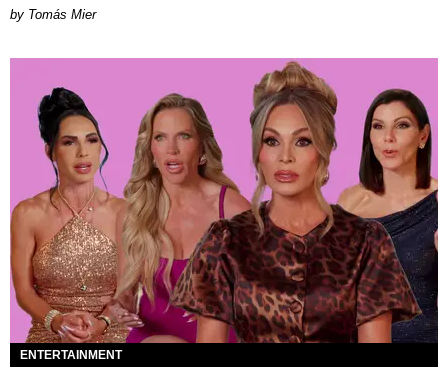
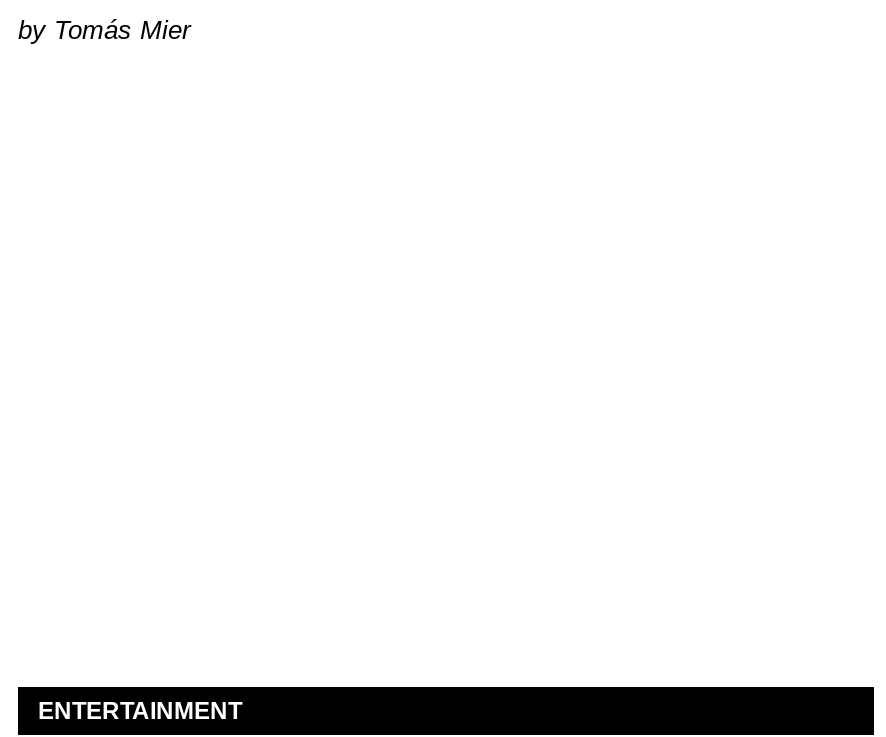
[9,57,439,344] [image] -> none

